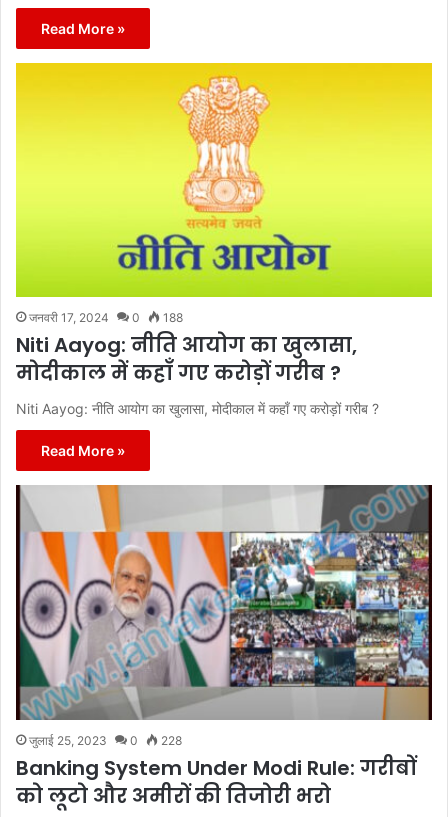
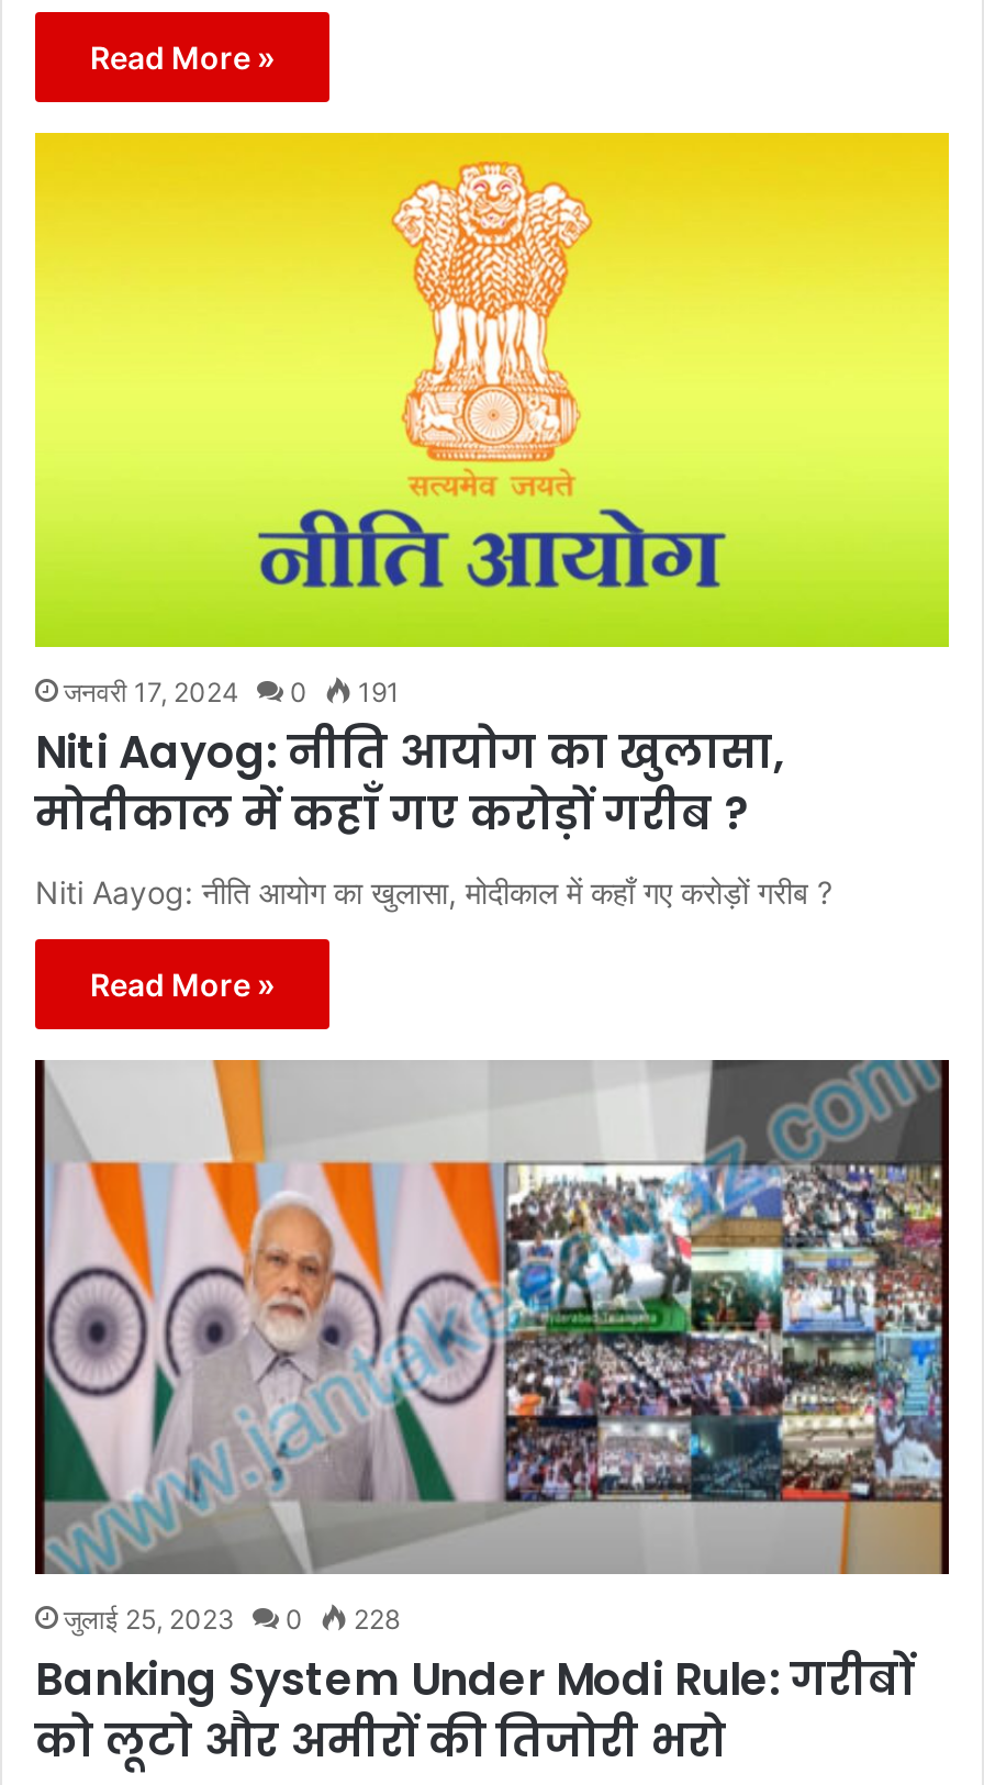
[29,310,183,325] जनवरी 17, 2024 0 188 -> [64,675,400,708] जनवरी 17, 2024 0 191

